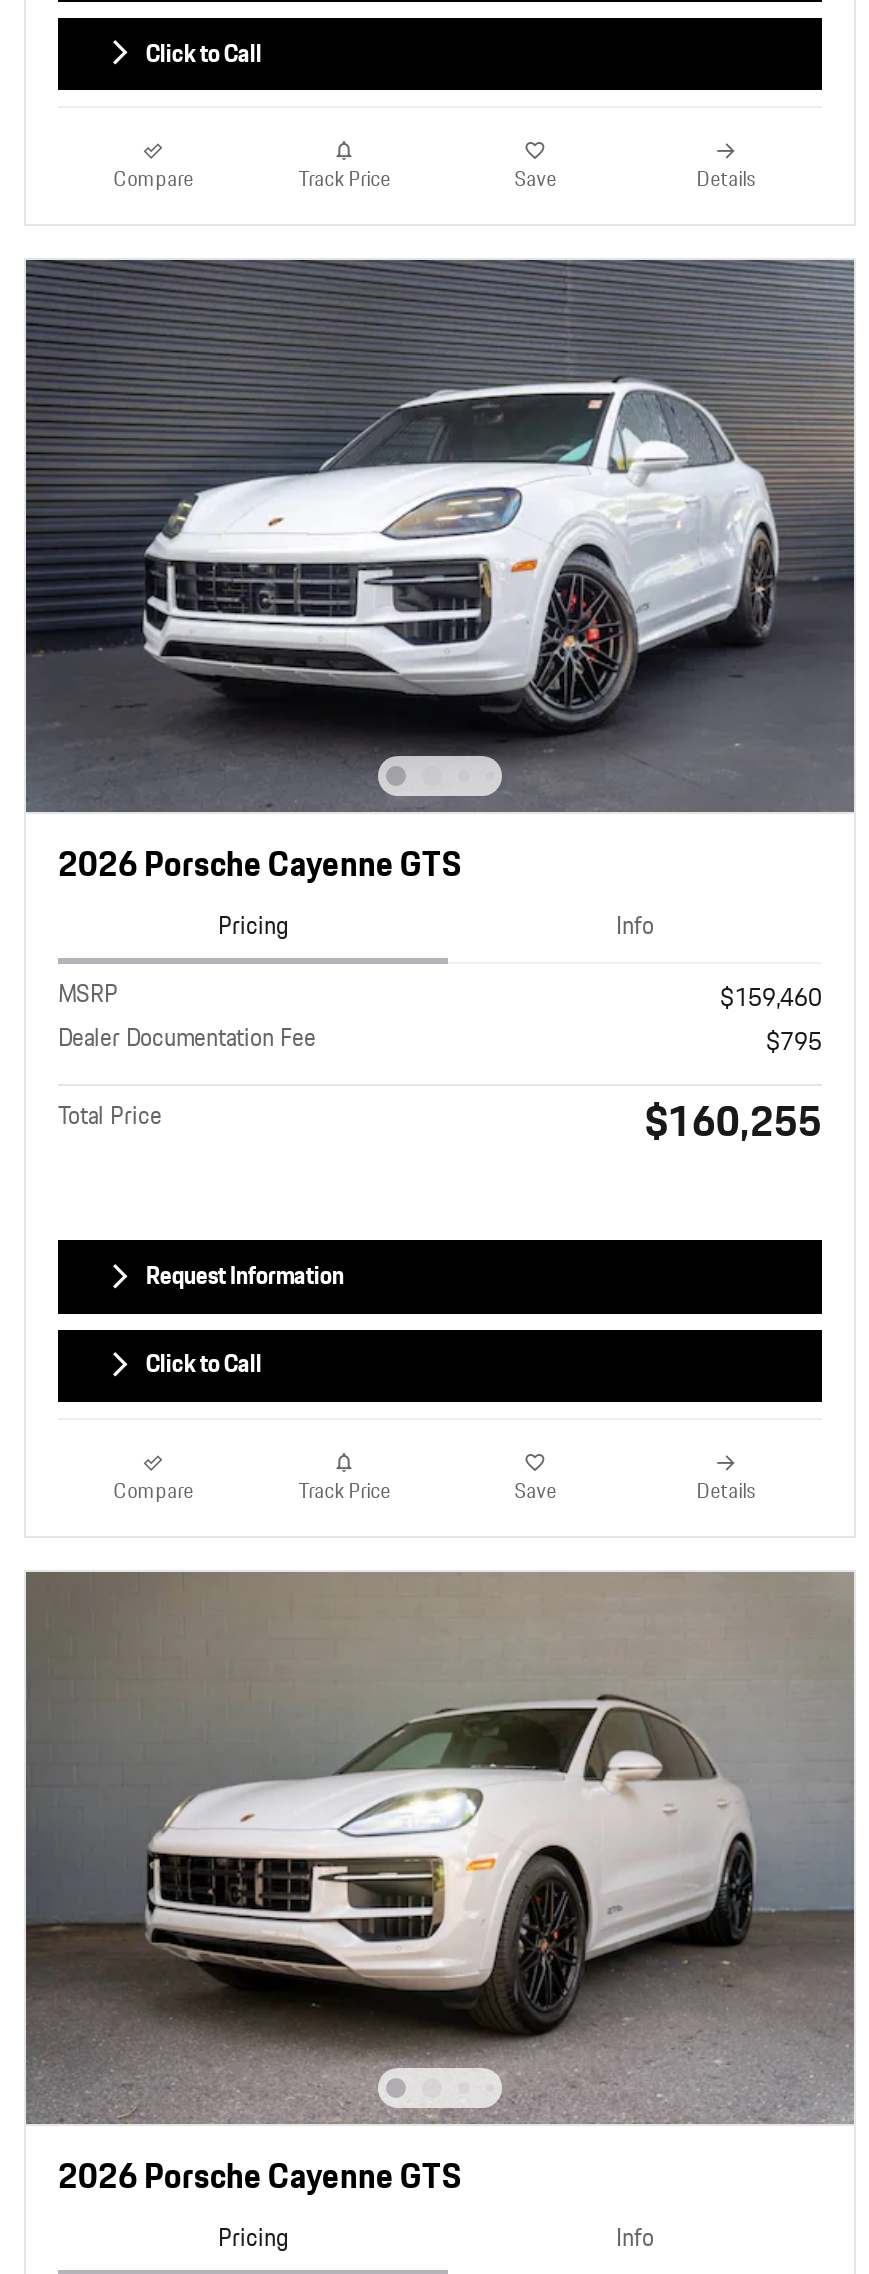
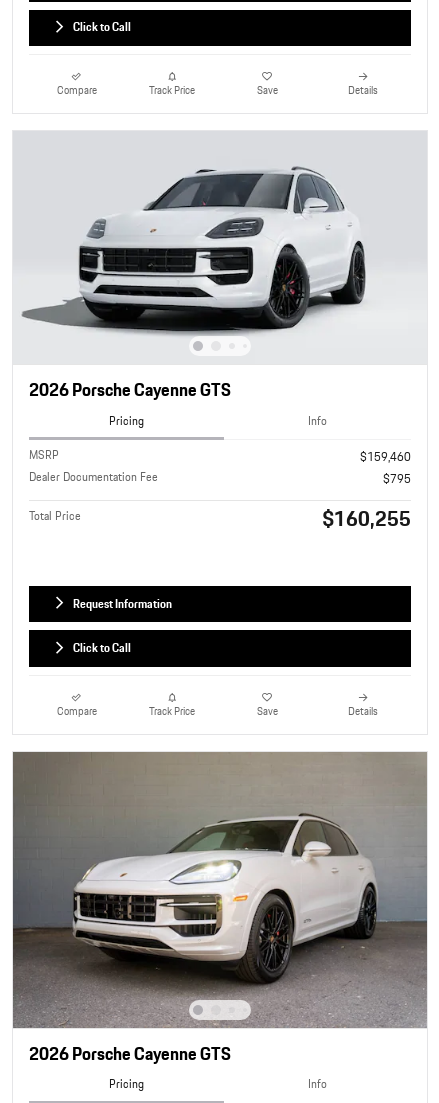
[24,258,856,814] [image] -> [13,131,427,364] [image]

